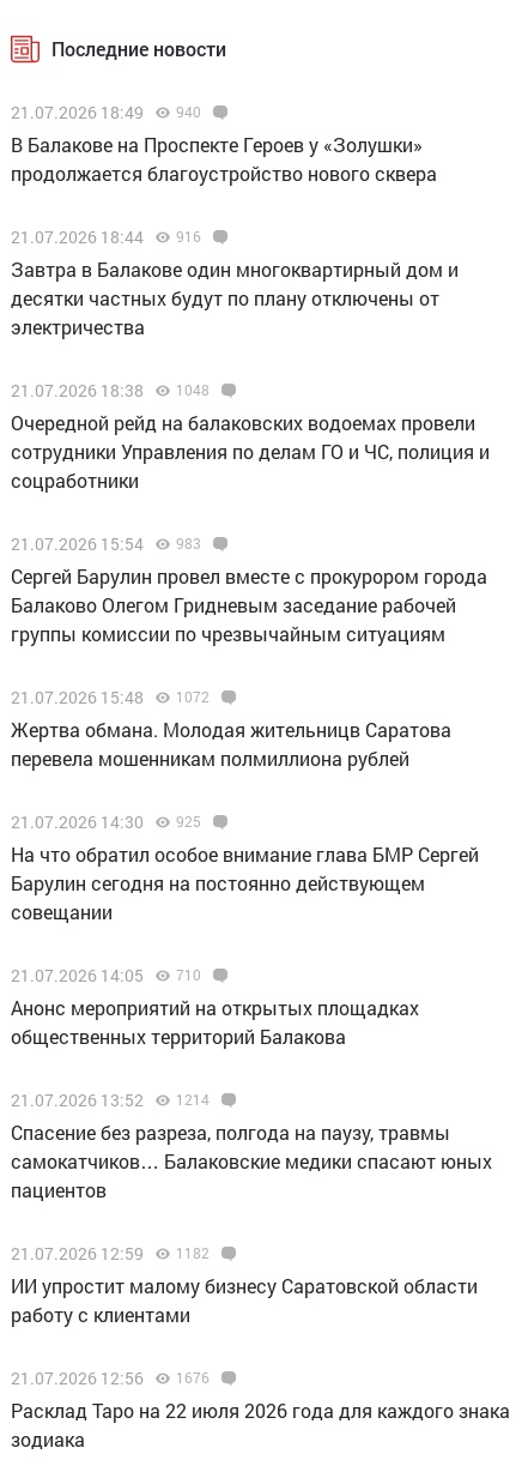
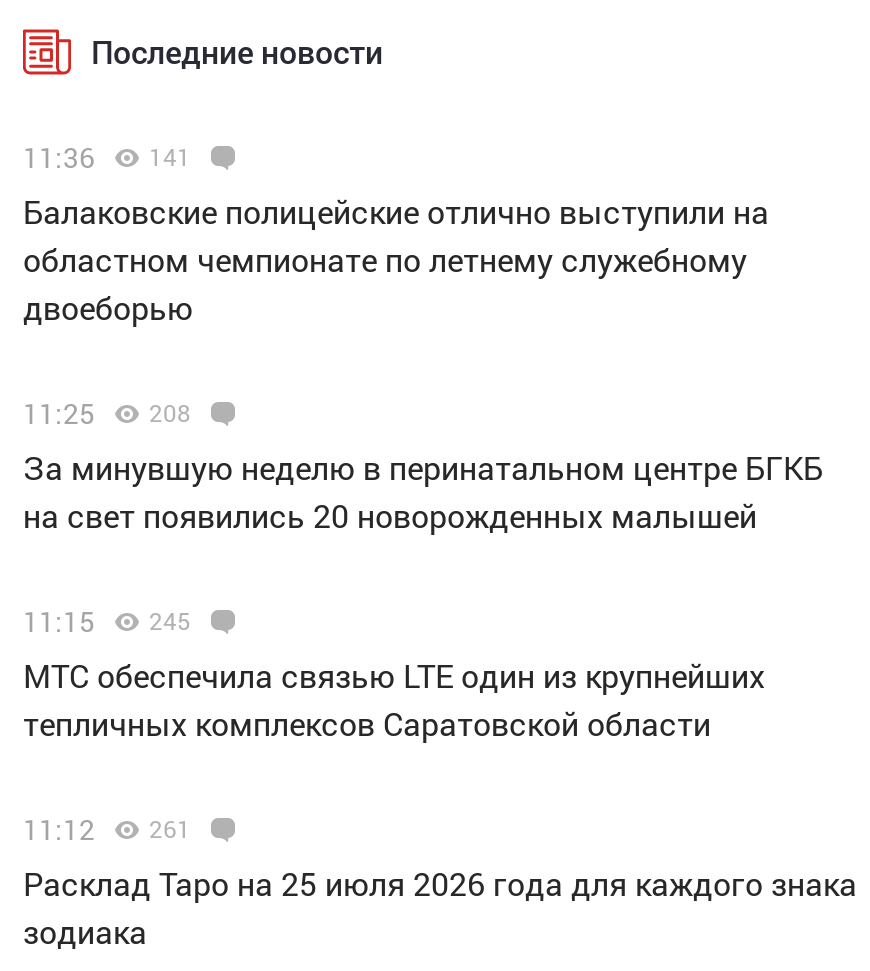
[11,101,510,1423] 21.07.2026 18:49 | 940 | В Балакове на Проспекте Героев у «Золушки» | продолжается благоустройство нового сквера | 21.07.2026 18:44 | 916 | Завтра в Балакове один многоквартирный дом и | десятки частных будут по плану отключены от | электричества | 21.07.2026 18:38 | 1048 | Очередной рейд на балаковских водоемах провели | сотрудники Управления по делам ГО и ЧС, полиция и | соцработники | 21.07.2026 15:54 | 983 | Сергей Барулин провел вместе с прокурором города | Балаково Олегом Гридневым заседание рабочей | группы комиссии по чрезвычайным ситуациям | 21.07.2026 15:48 | 1072 | Жертва обмана. Молодая жительницв Саратова | перевела мошенникам полмиллиона рублей | 21.07.2026 14:30 | 925 | На что обратил особое внимание глава БМР Сергей | Барулин сегодня на постоянно действующем | совещании | 21.07.2026 14:05 | 710 | Анонс мероприятий на открытых площадках | общественных территорий Балакова | 21.07.2026 13:52 | 1214 | Спасение без разреза, полгода на паузу, травмы | самокатчиков… Балаковские медики спасают юных | пациентов | 21.07.2026 12:59 | 1182 | ИИ упростит малому бизнесу Саратовской области | работу с клиентами | 21.07.2026 12:56 | 1676 | Расклад Таро на 22 июля 2026 года для каждого знака -> [23,139,857,905] 11:36 | 141 | Балаковские полицейские отлично выступили на | областном чемпионате по летнему служебному | двоеборью | 11:25 | 208 | За минувшую неделю в перинатальном центре БГКБ | на свет появились 20 новорожденных малышей | 11:15 | 245 | МТС обеспечила связью LTE один из крупнейших | тепличных комплексов Саратовской области | 11:12 | 261 | Расклад Таро на 25 июля 2026 года для каждого знака

